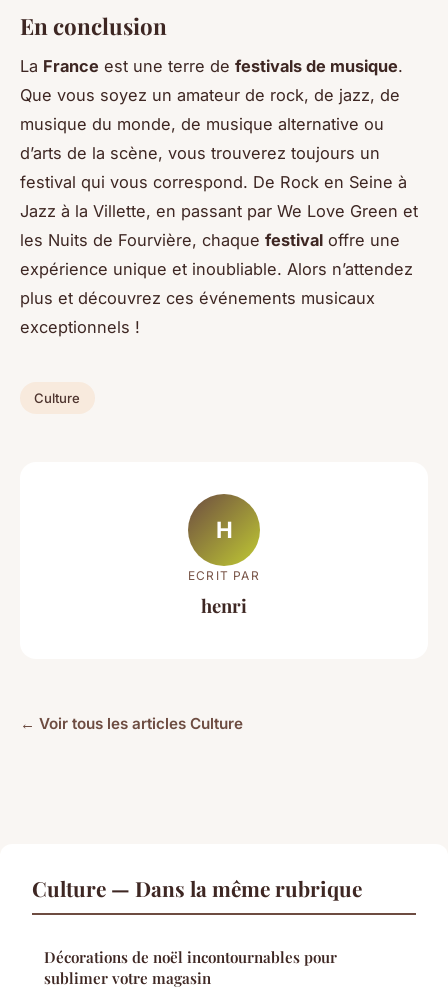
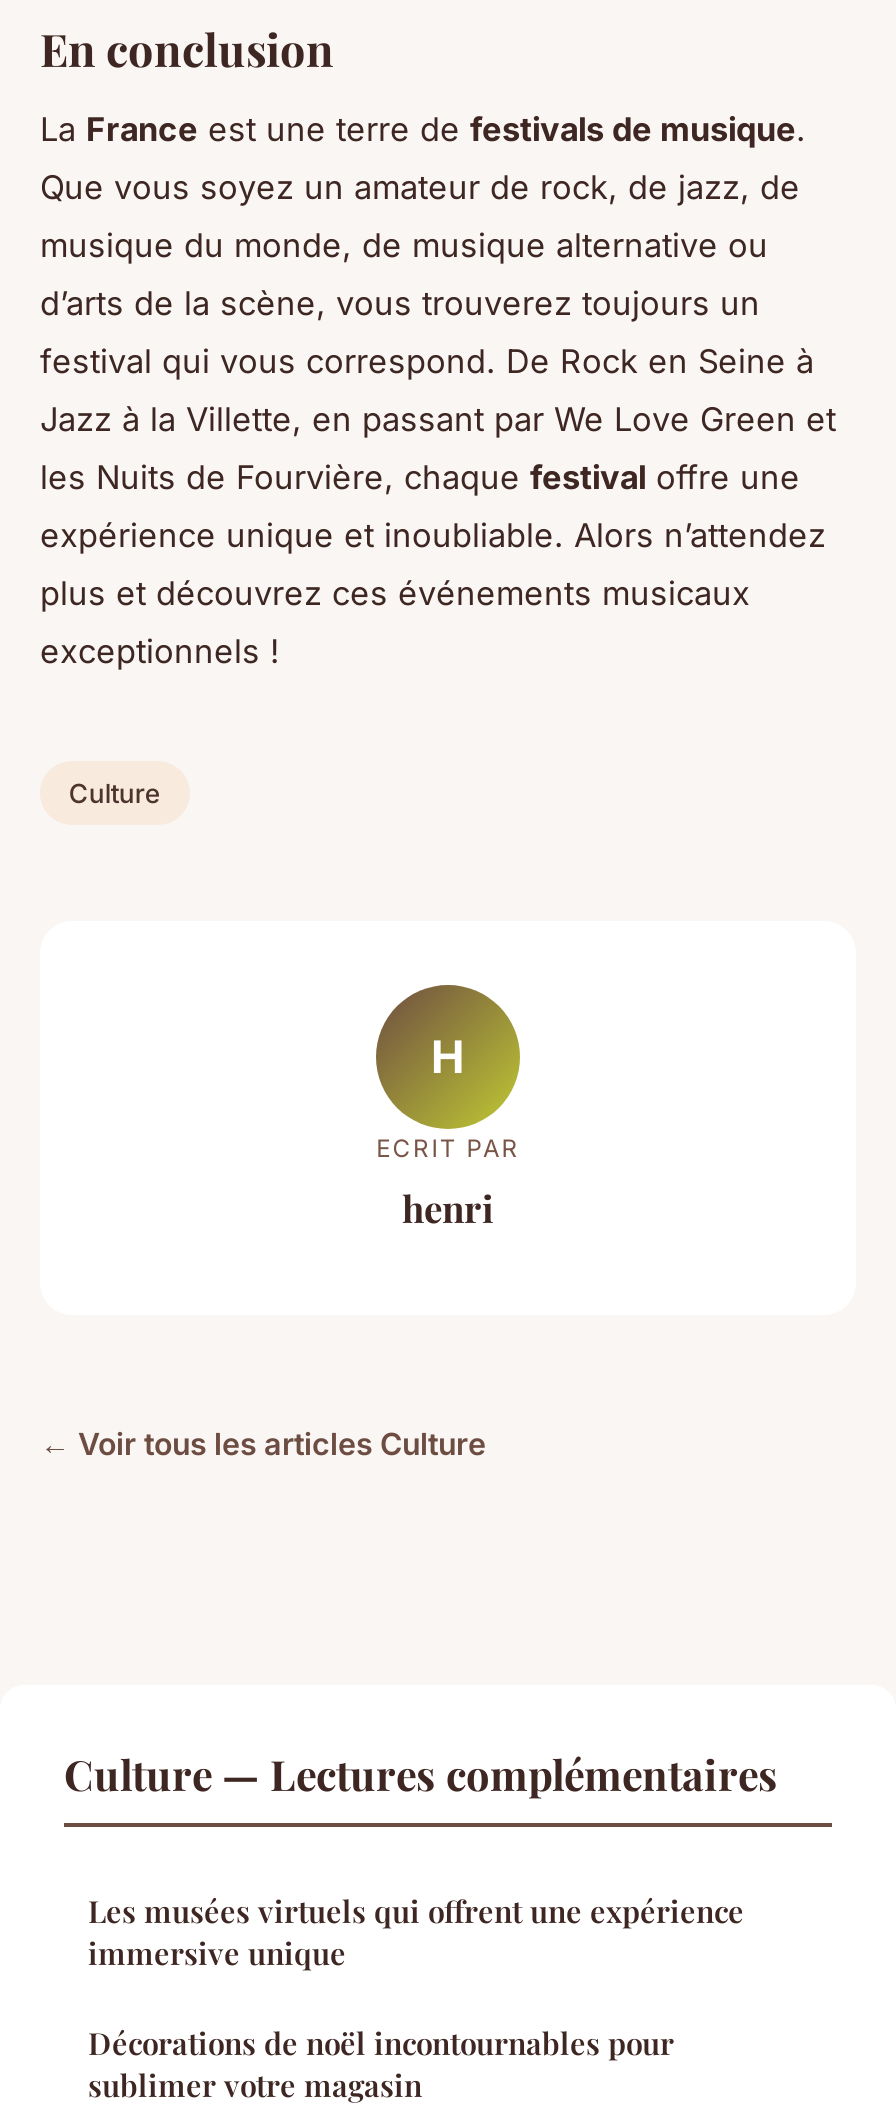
[32,874,362,902] Culture — Dans la même rubrique -> [64,1746,778,1974] Culture — Lectures complémentaires | Les musées virtuels qui offrent une expérience | immersive unique

